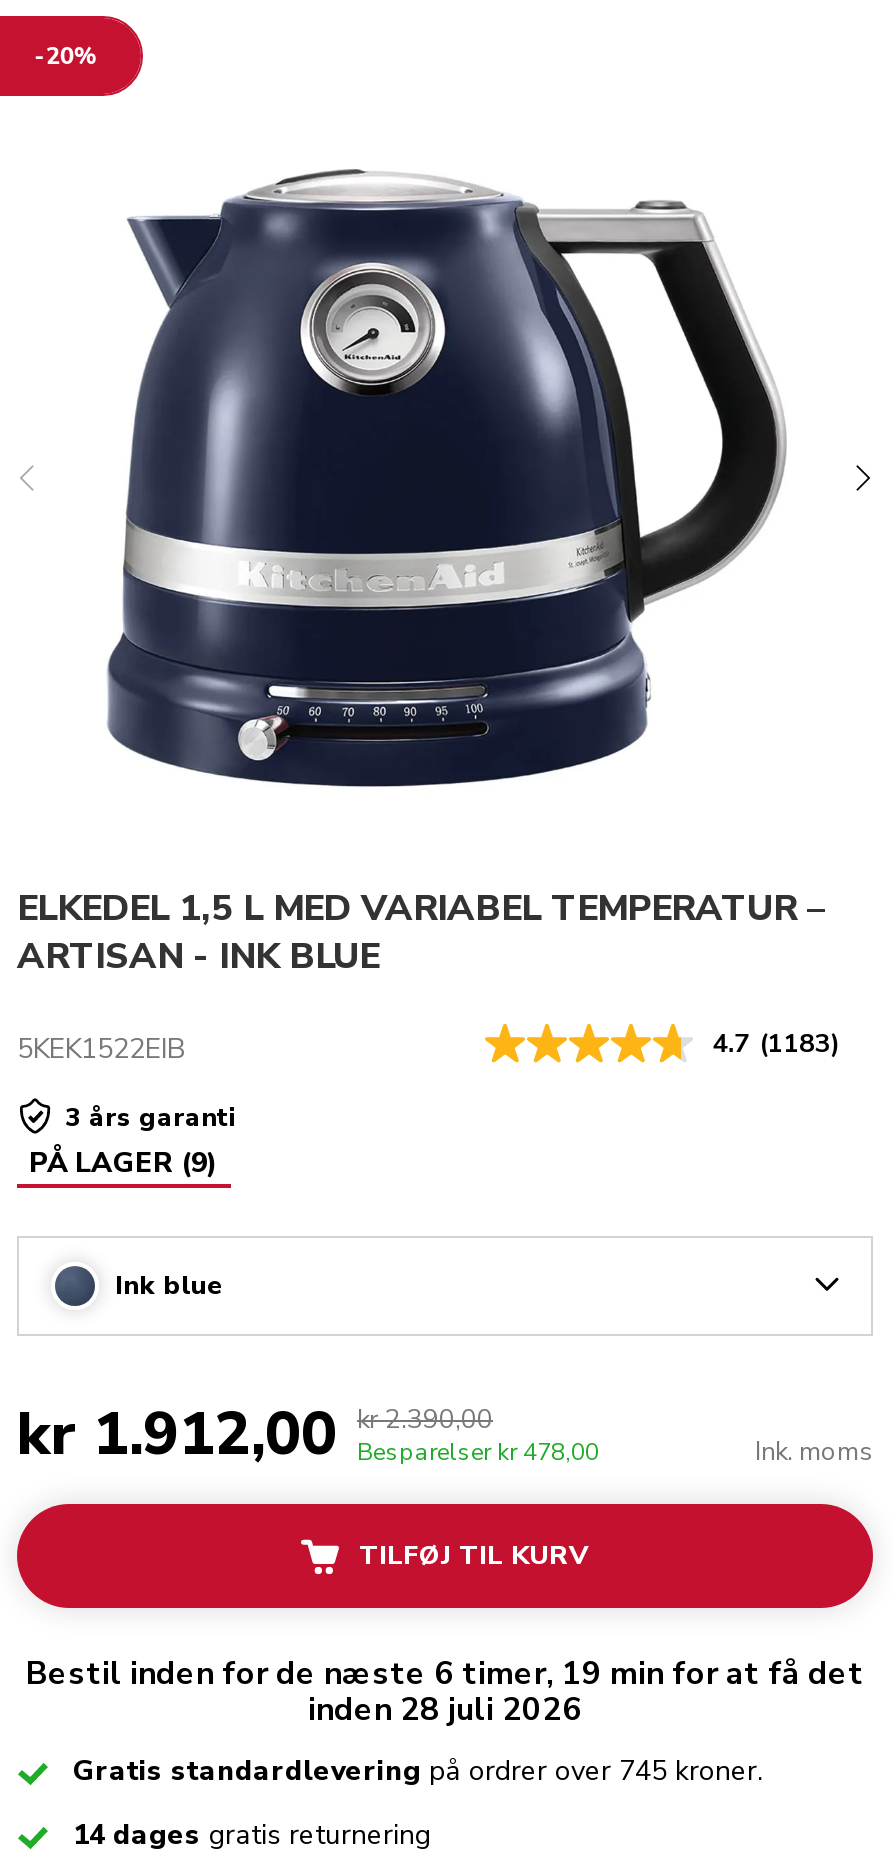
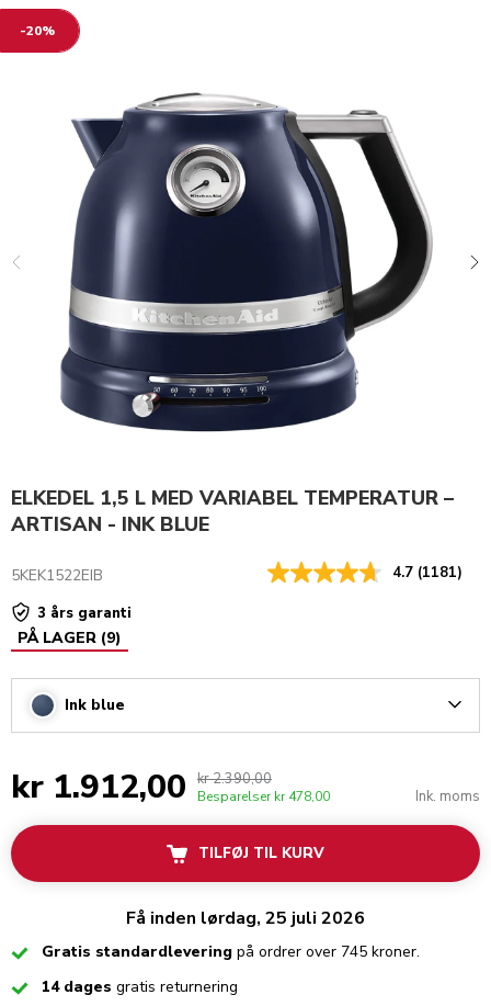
[712,1025,841,1061] 4.7 (1183) -> [392,562,463,582] 4.7 (1181)
[26,1653,864,1733] Bestil inden for de næste 6 timer, 19 min for at få det | inden 28 juli 2026 -> [126,907,365,931] Få inden lørdag, 25 juli 2026

